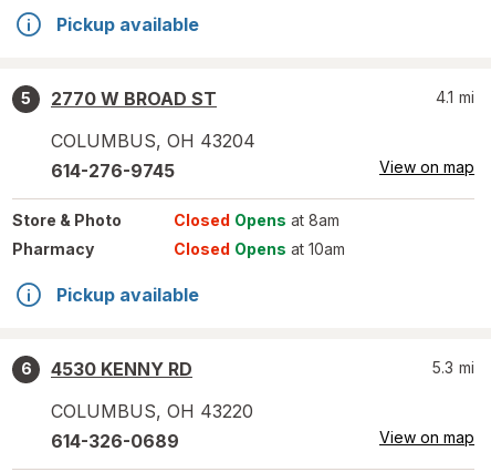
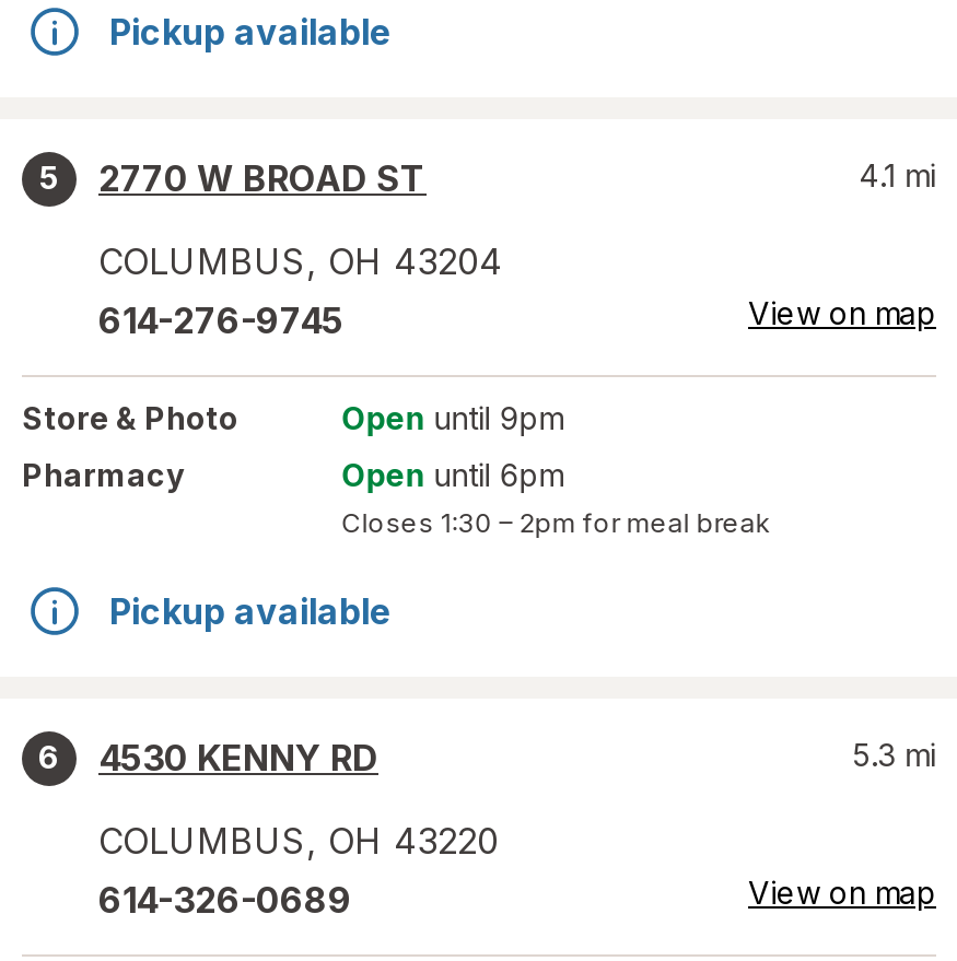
[174,211,340,229] Closed Opens at 8am -> [342,399,563,436] Open until 9pm
[174,239,345,258] Closed Opens at 10am -> [342,456,771,539] Open until 6pm | Closes 1:30 – 2pm for meal break

